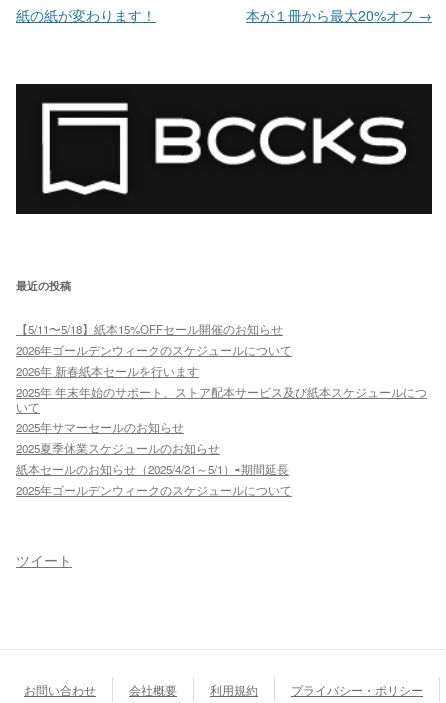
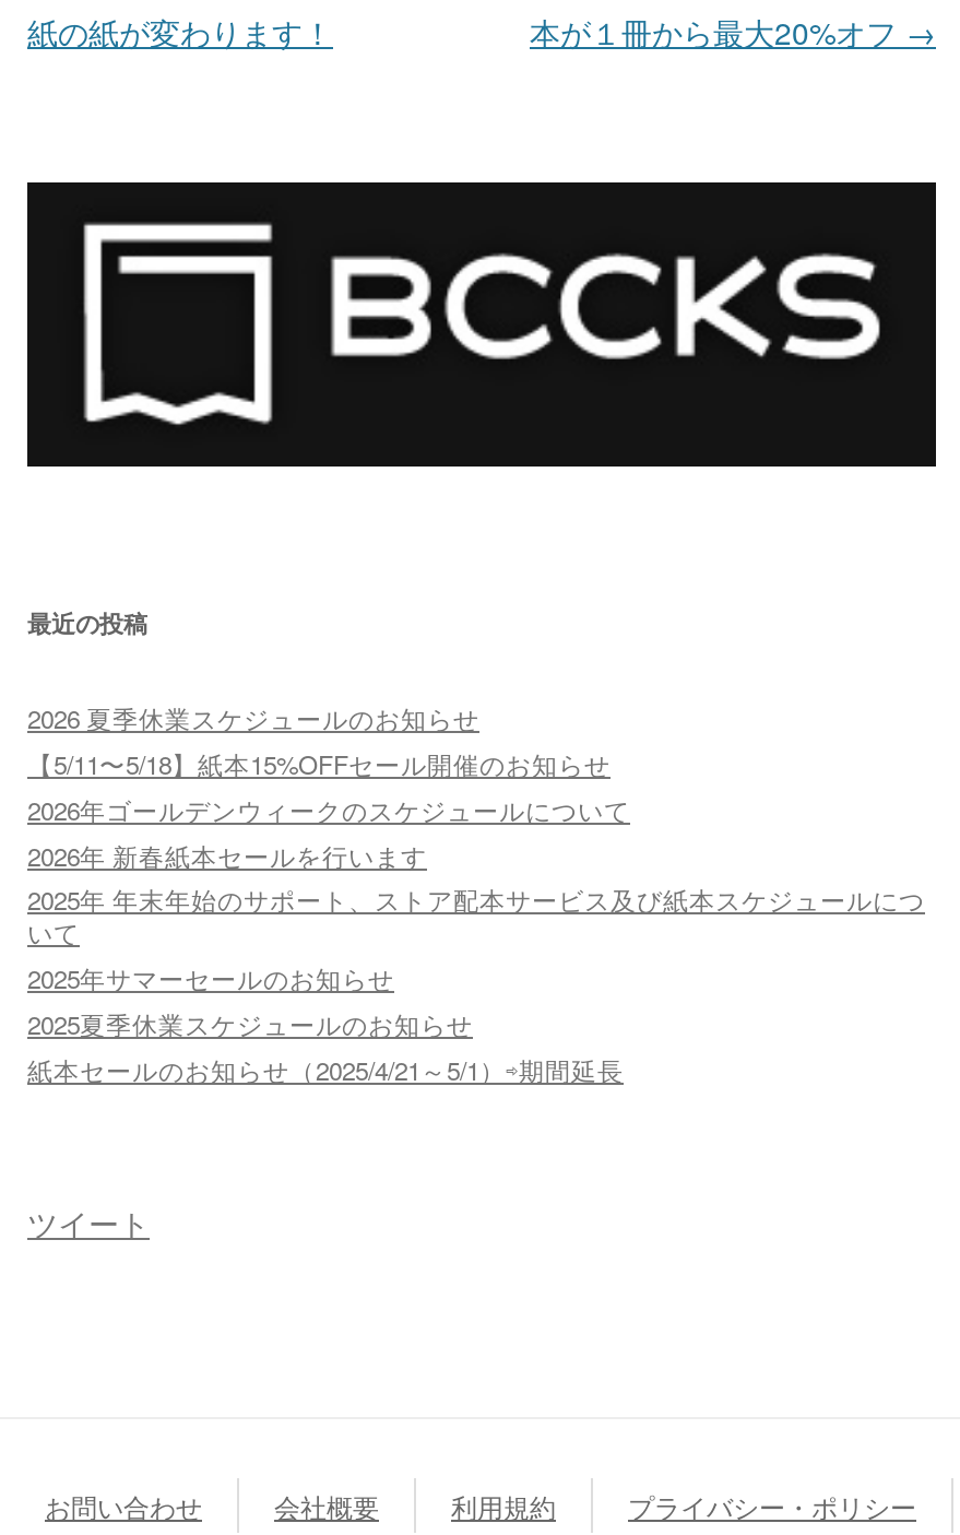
none -> [27,701,479,735] 2026 夏季休業スケジュールのお知らせ
moved [16,321,427,456] -> [27,746,925,1041]: 【5/11〜5/18】紙本15%OFFセール開催のお知らせ | 2026年ゴールデンウィークのスケジュールについて | 2026年 新春紙本セールを行います | 2025年 年末年始のサポート、ストア配本サービス及び紙本スケジュールにつ | いて | 2025年サマーセールのお知らせ | 2025夏季休業スケジュールのお知らせ
[16,482,292,498] 2025年ゴールデンウィークのスケジュールについて -> none

